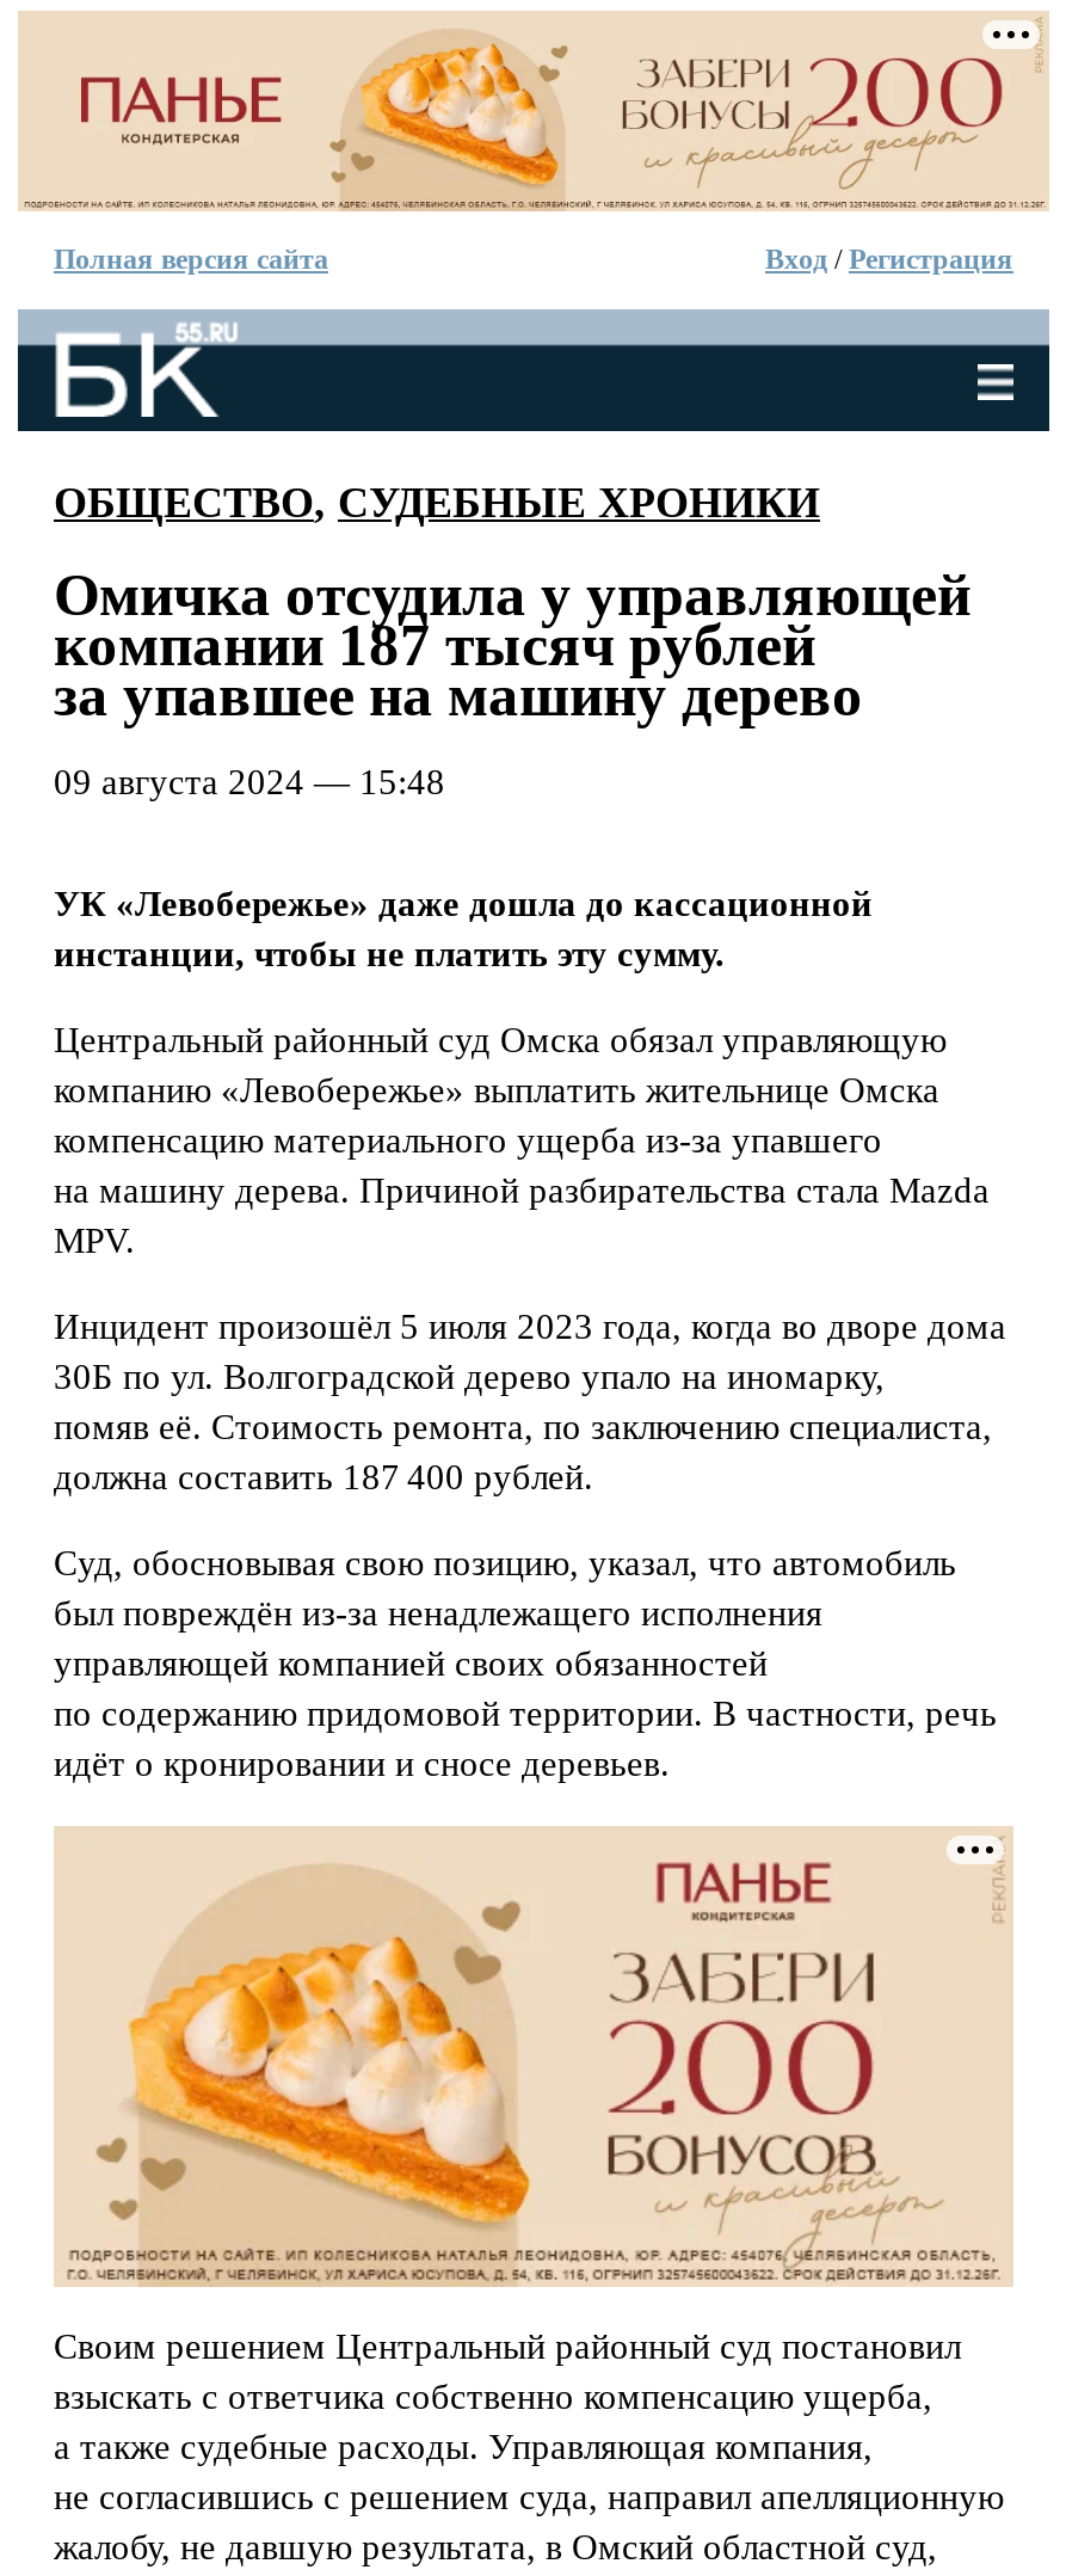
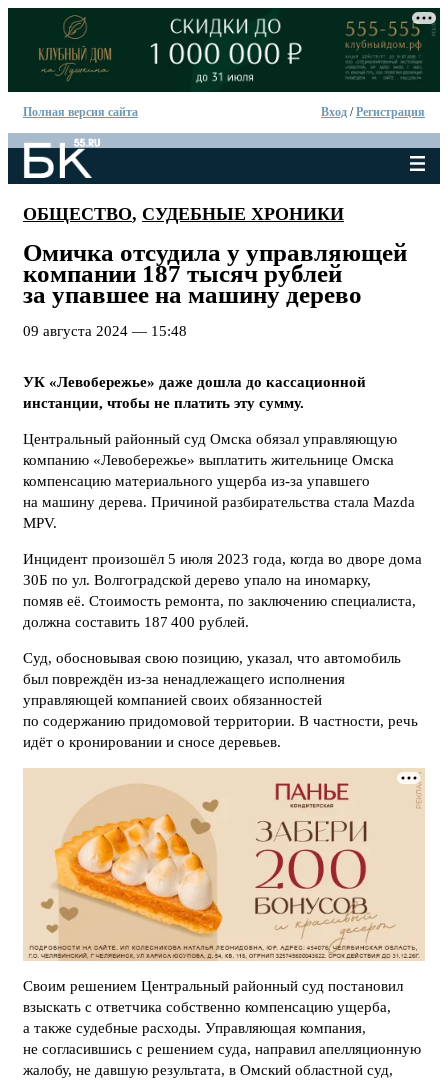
[18,11,1049,211] [image] -> [7,7,441,93] [image]

